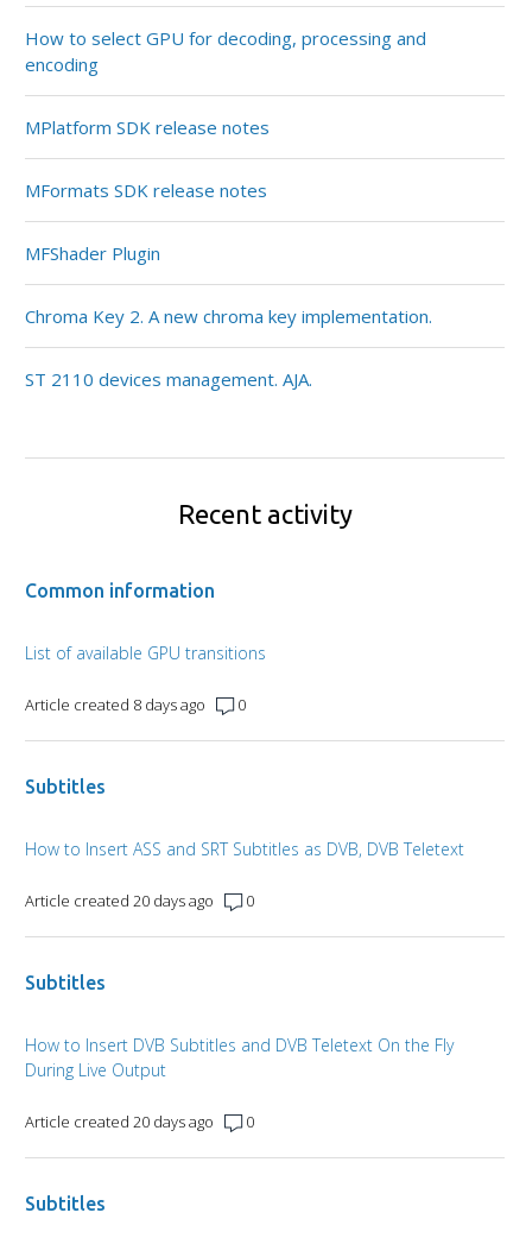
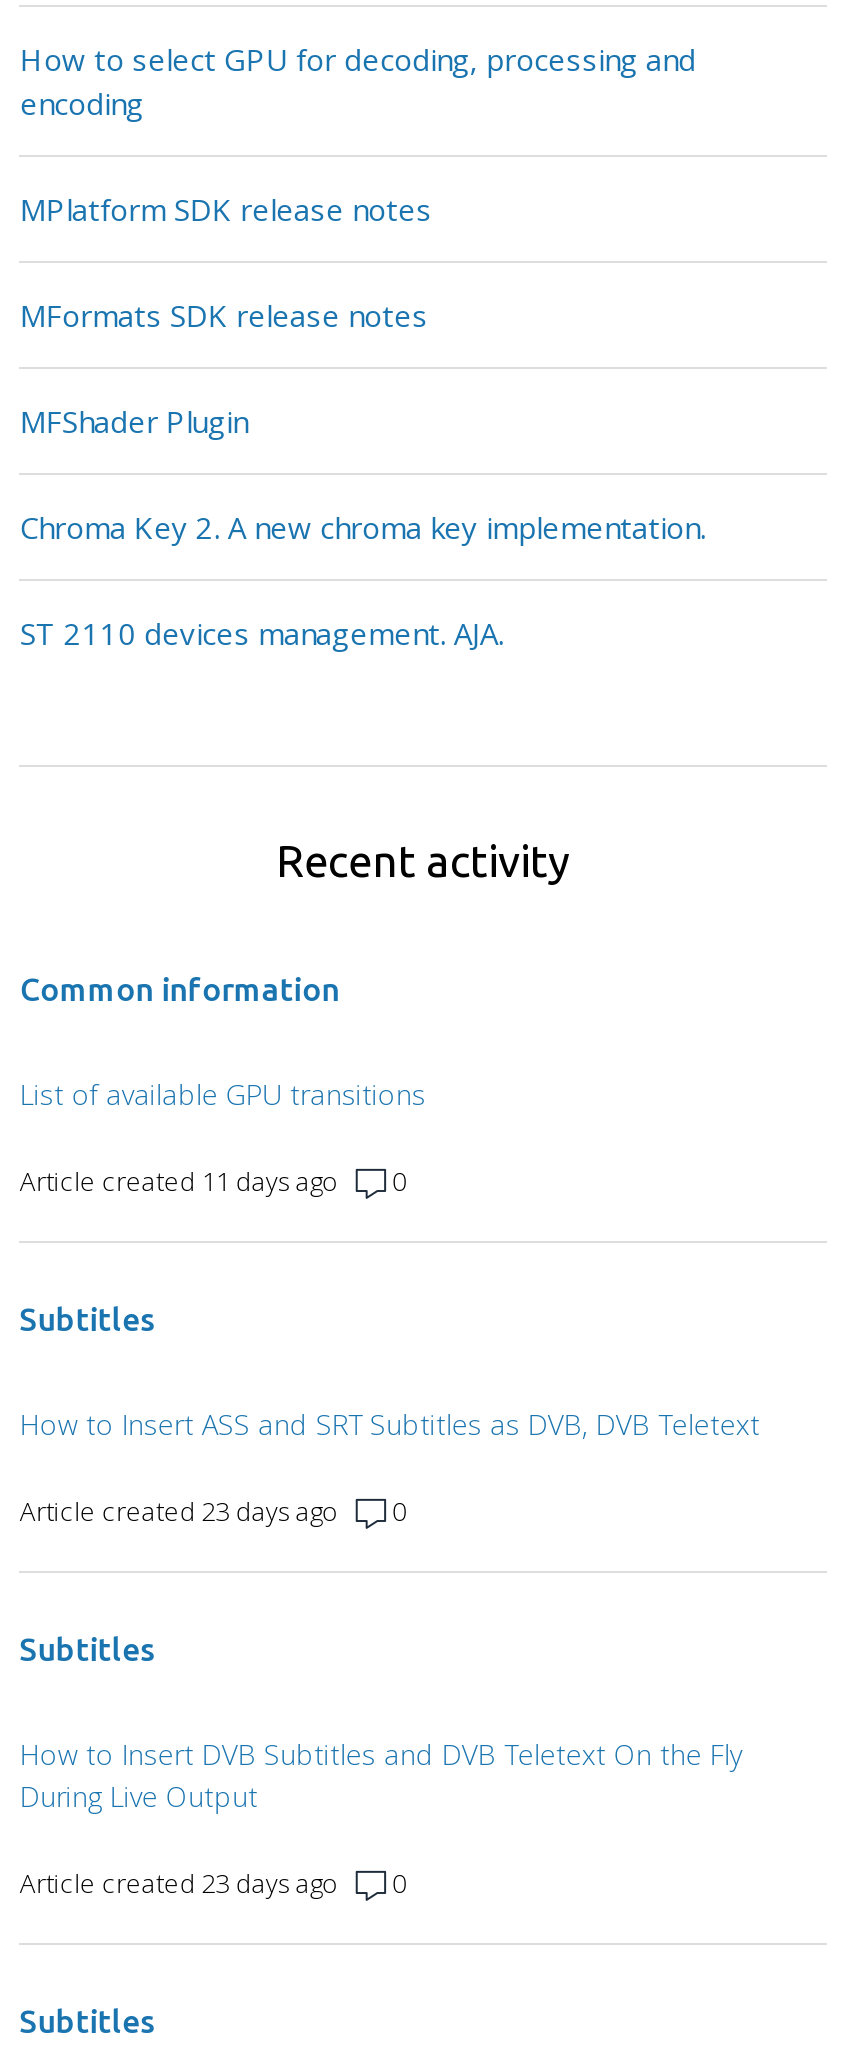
[25,694,206,715] Article created 8 days ago -> [20,1163,338,1199] Article created 11 days ago
[25,890,214,911] Article created 20 days ago -> [20,1493,338,1529] Article created 23 days ago
[25,1111,214,1132] Article created 20 days ago -> [20,1865,338,1901] Article created 23 days ago

